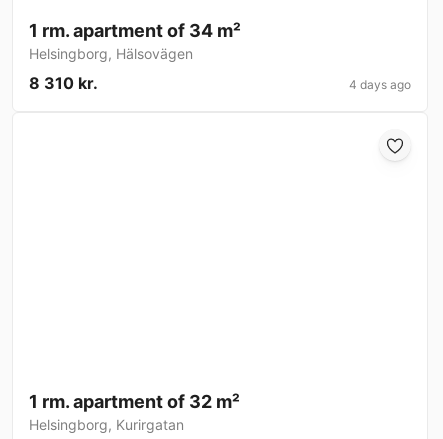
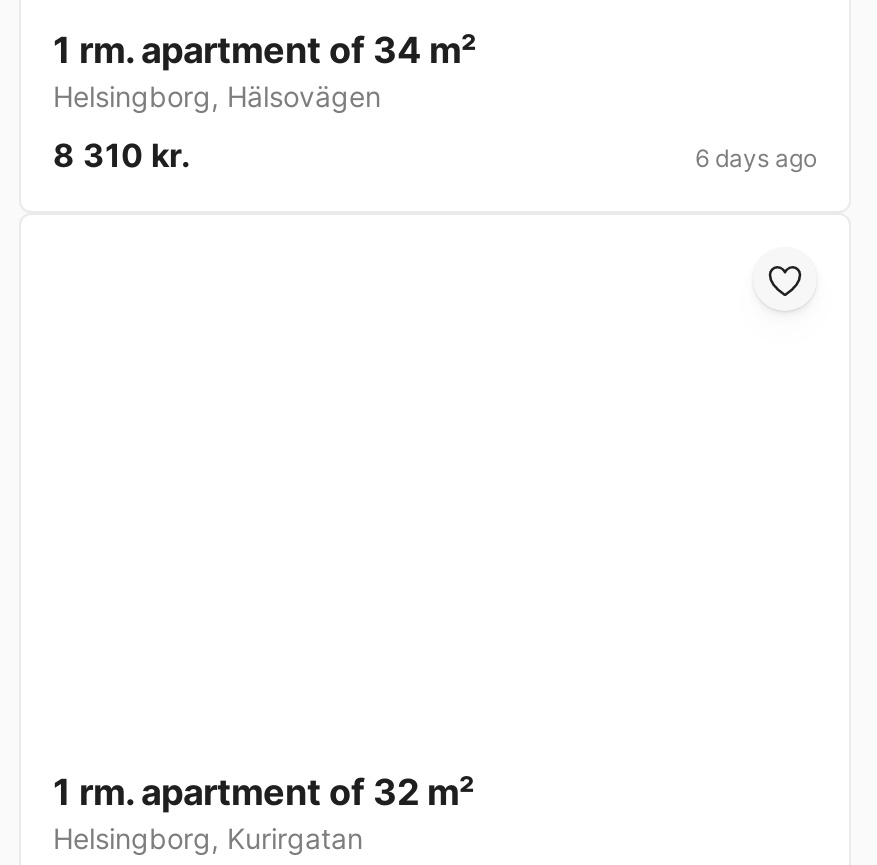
[349,77,411,92] 4 days ago -> [695,144,817,174] 6 days ago

